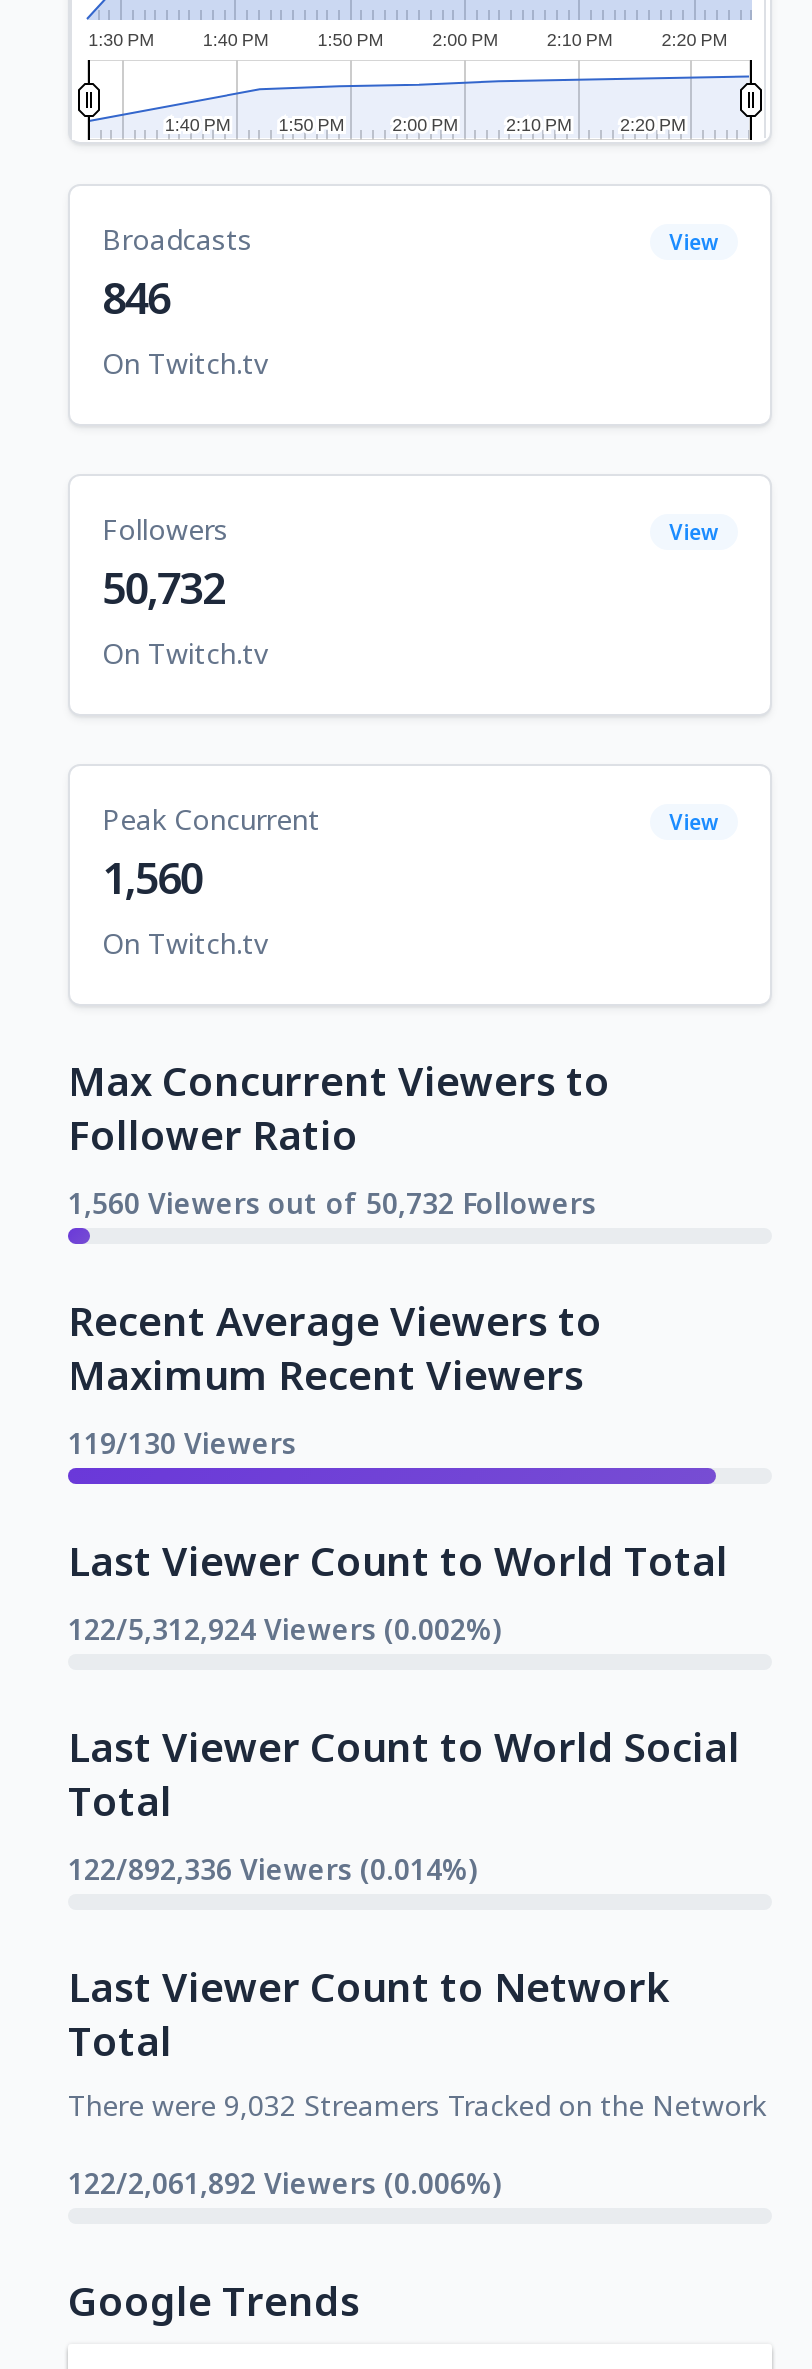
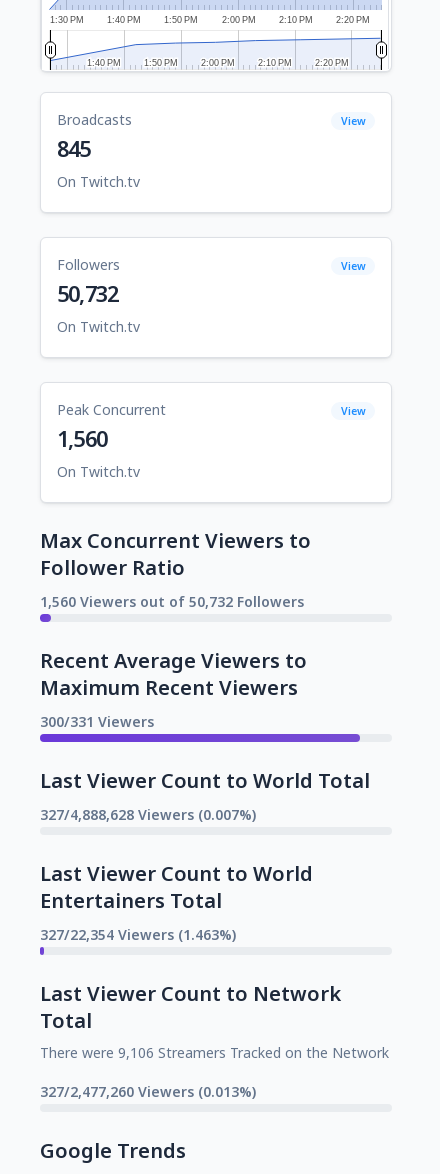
[102,268,169,326] 846 -> [57,134,91,163] 845
[68,1424,296,1462] 119/130 Viewers -> [40,712,154,731] 300/331 Viewers
[68,1610,500,1648] 122/5,312,924 Viewers (0.002%) -> [40,805,256,824] 327/4,888,628 Viewers (0.007%)
[68,1720,740,1888] Last Viewer Count to World Social | Total | 122/892,336 Viewers (0.014%) -> [40,860,313,944] Last Viewer Count to World | Entertainers Total | 327/22,354 Viewers (1.463%)
[68,2086,766,2124] There were 9,032 Streamers Tracked on the Network -> [40,1043,389,1062] There were 9,106 Streamers Tracked on the Network
[68,2164,500,2202] 122/2,061,892 Viewers (0.006%) -> [40,1082,256,1101] 327/2,477,260 Viewers (0.013%)

